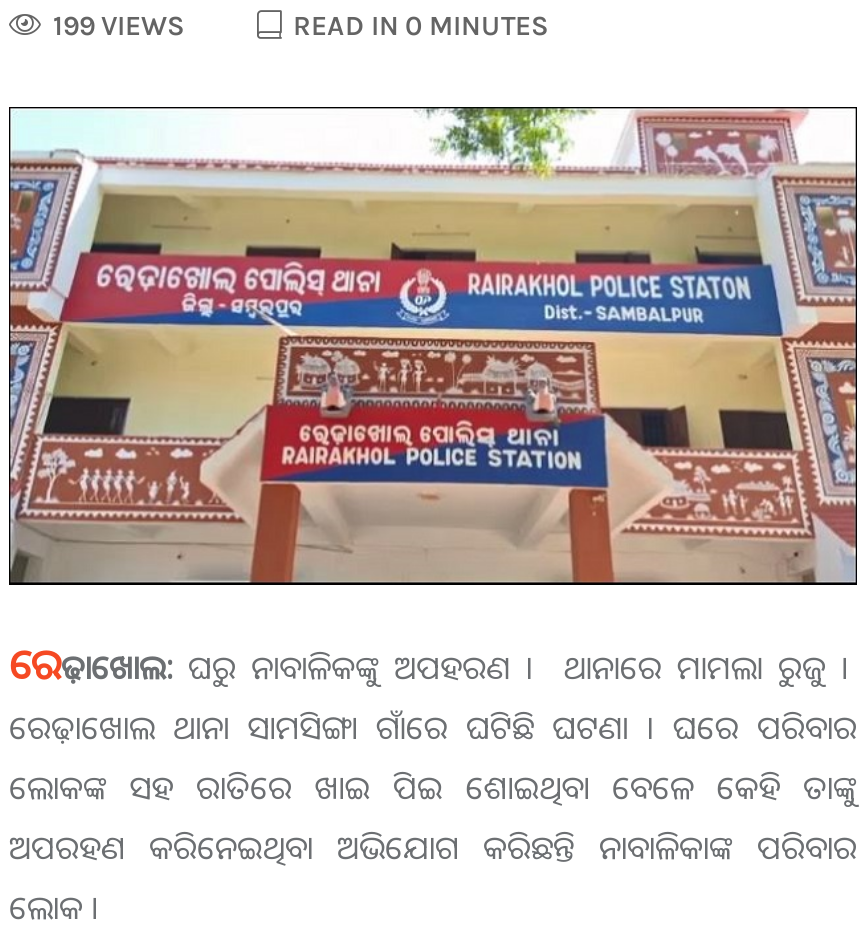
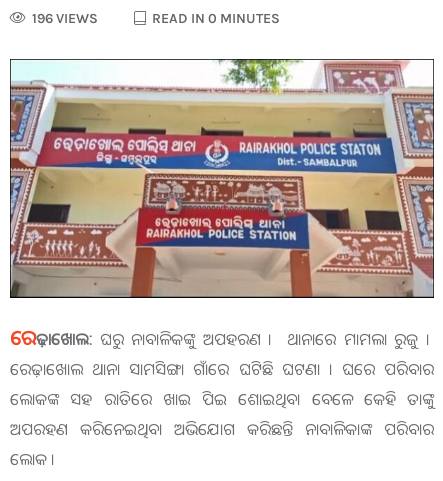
[47,9,185,43] 199 VIEWS -> [29,10,98,27] 196 VIEWS

